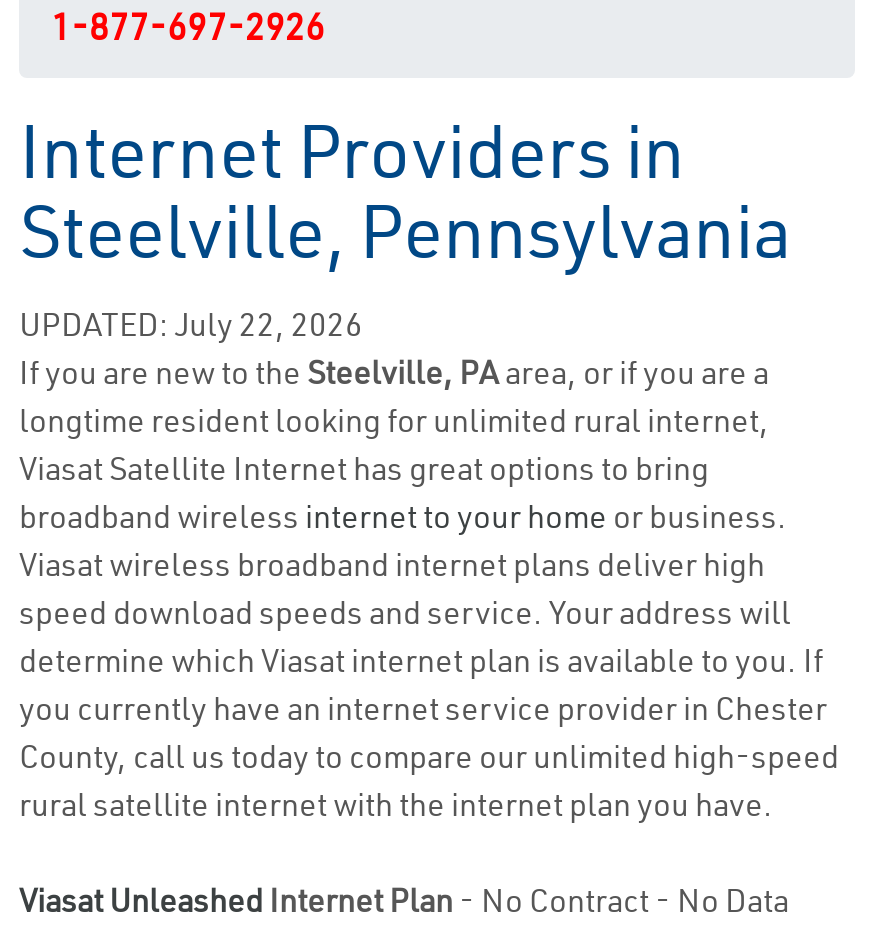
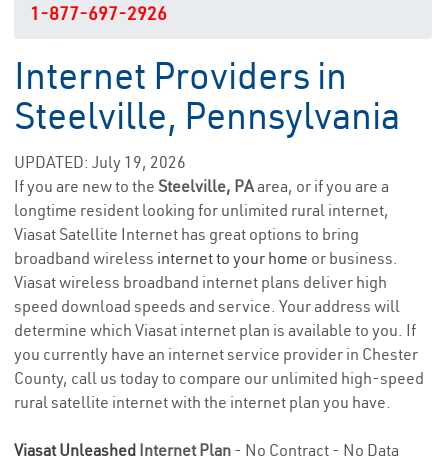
[19,304,363,344] UPDATED: July 22, 2026 -> [14,152,186,172] UPDATED: July 19, 2026

